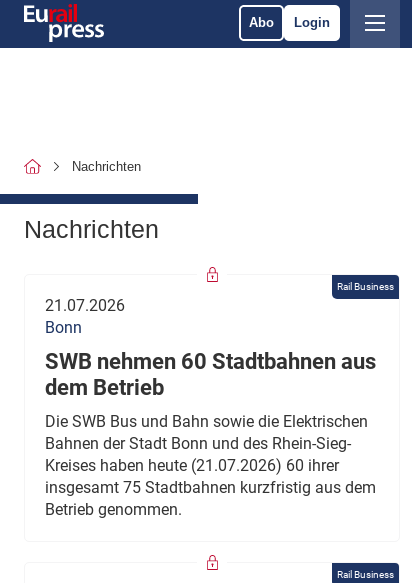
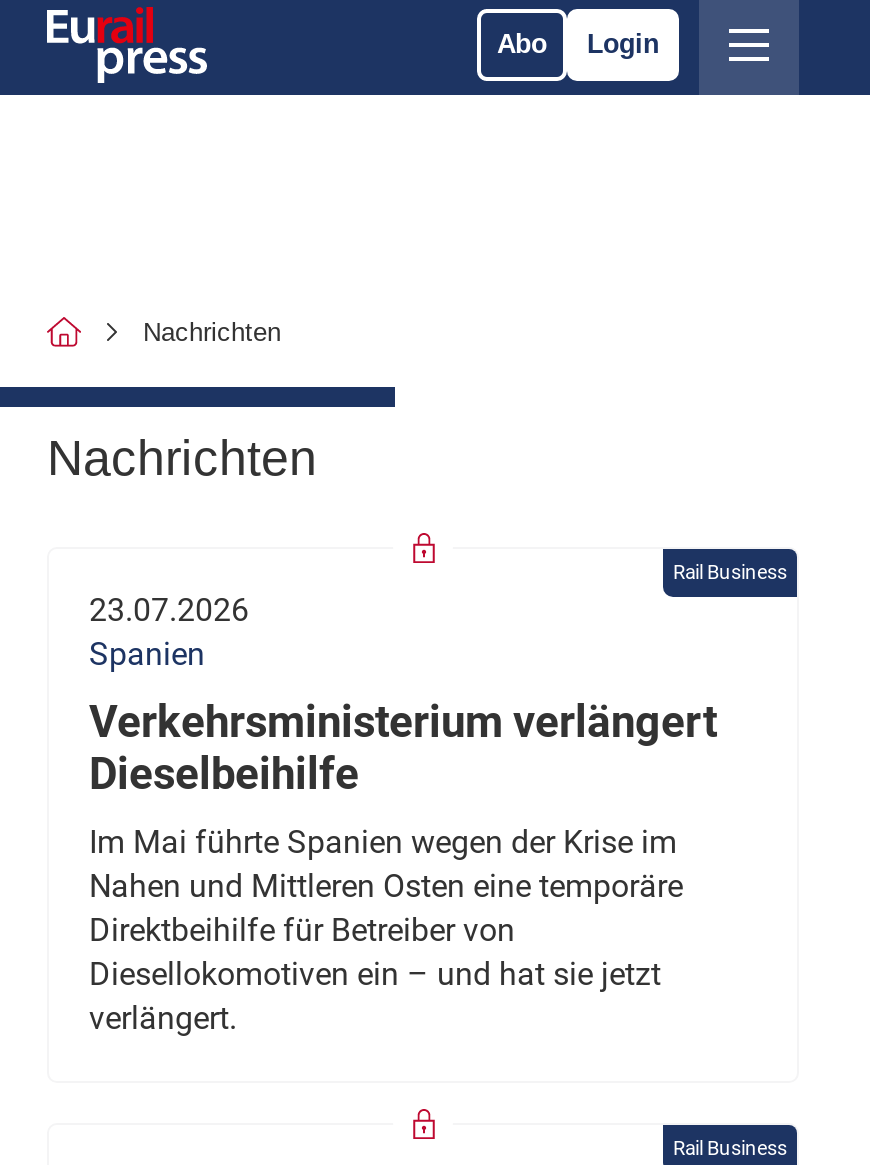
[45,296,125,337] 21.07.2026 | Bonn -> [89,591,249,673] 23.07.2026 | Spanien
[45,349,376,400] SWB nehmen 60 Stadtbahnen aus | dem Betrieb -> [89,697,717,799] Verkehrsministerium verlängert | Dieselbeihilfe
[45,412,376,519] Die SWB Bus und Bahn sowie die Elektrischen | Bahnen der Stadt Bonn und des Rhein-Sieg- | Kreises haben heute (21.07.2026) 60 ihrer | insgesamt 75 Stadtbahnen kurzfristig aus dem | Betrieb genommen. -> [89,823,683,1037] Im Mai führte Spanien wegen der Krise im | Nahen und Mittleren Osten eine temporäre | Direktbeihilfe für Betreiber von | Diesellokomotiven ein – und hat sie jetzt | verlängert.

